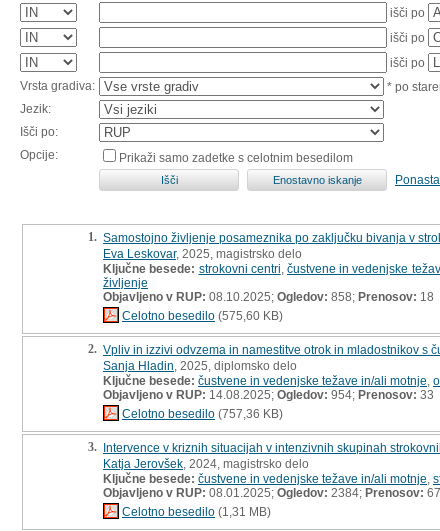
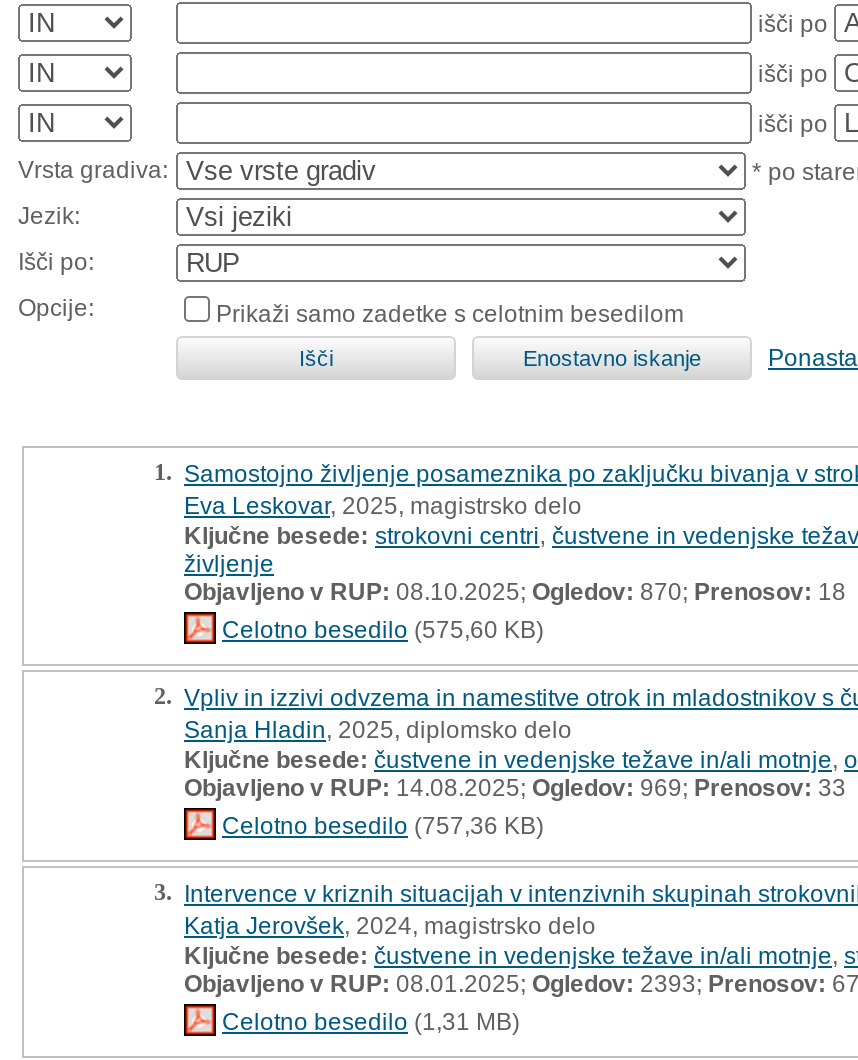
[103,289,434,303] Objavljeno v RUP: 08.10.2025; Ogledov: 858; Prenosov: 18 -> [184,577,846,605] Objavljeno v RUP: 08.10.2025; Ogledov: 870; Prenosov: 18
[103,387,434,401] Objavljeno v RUP:14.08.2025;Ogledov:954;Prenosov:33 -> [184,773,846,801] Objavljeno v RUP:14.08.2025;Ogledov:969;Prenosov:33
[103,485,440,499] Objavljeno v RUP:08.01.2025;Ogledov:2384;Prenosov:67 -> [184,969,858,997] Objavljeno v RUP:08.01.2025;Ogledov:2393;Prenosov:67

